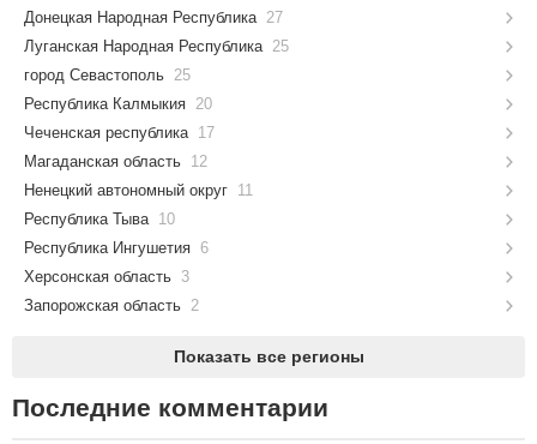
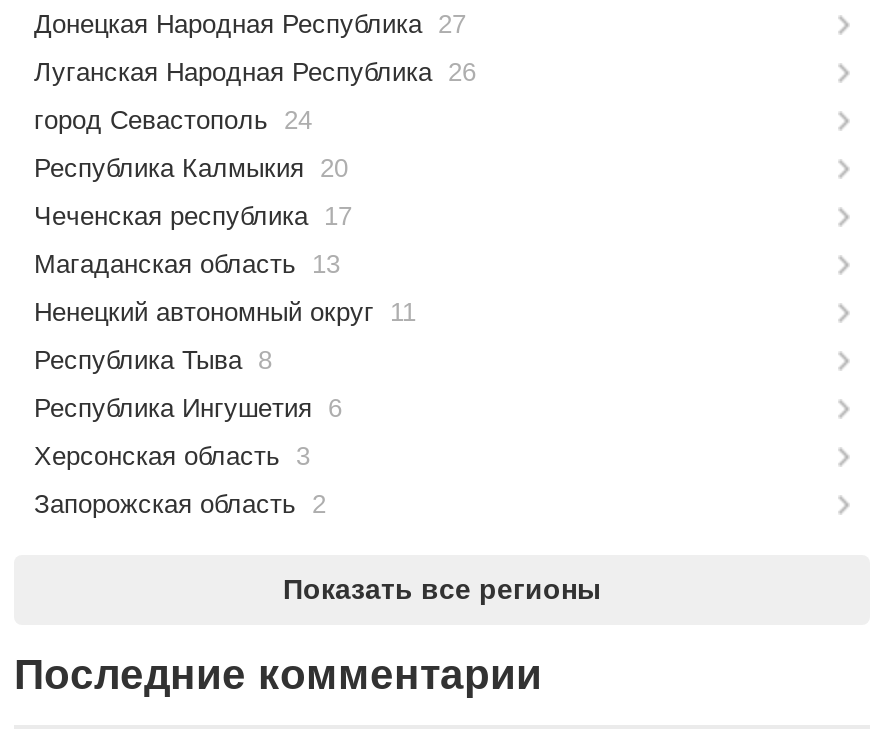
[24,37,289,55] Луганская Народная Республика 25 -> [34,56,476,86] Луганская Народная Республика 26
[24,66,191,84] город Севастополь 25 -> [34,104,312,134] город Севастополь 24
[24,152,207,170] Магаданская область 12 -> [34,248,340,278] Магаданская область 13
[24,210,175,228] Республика Тыва 10 -> [34,344,272,374] Республика Тыва 8

